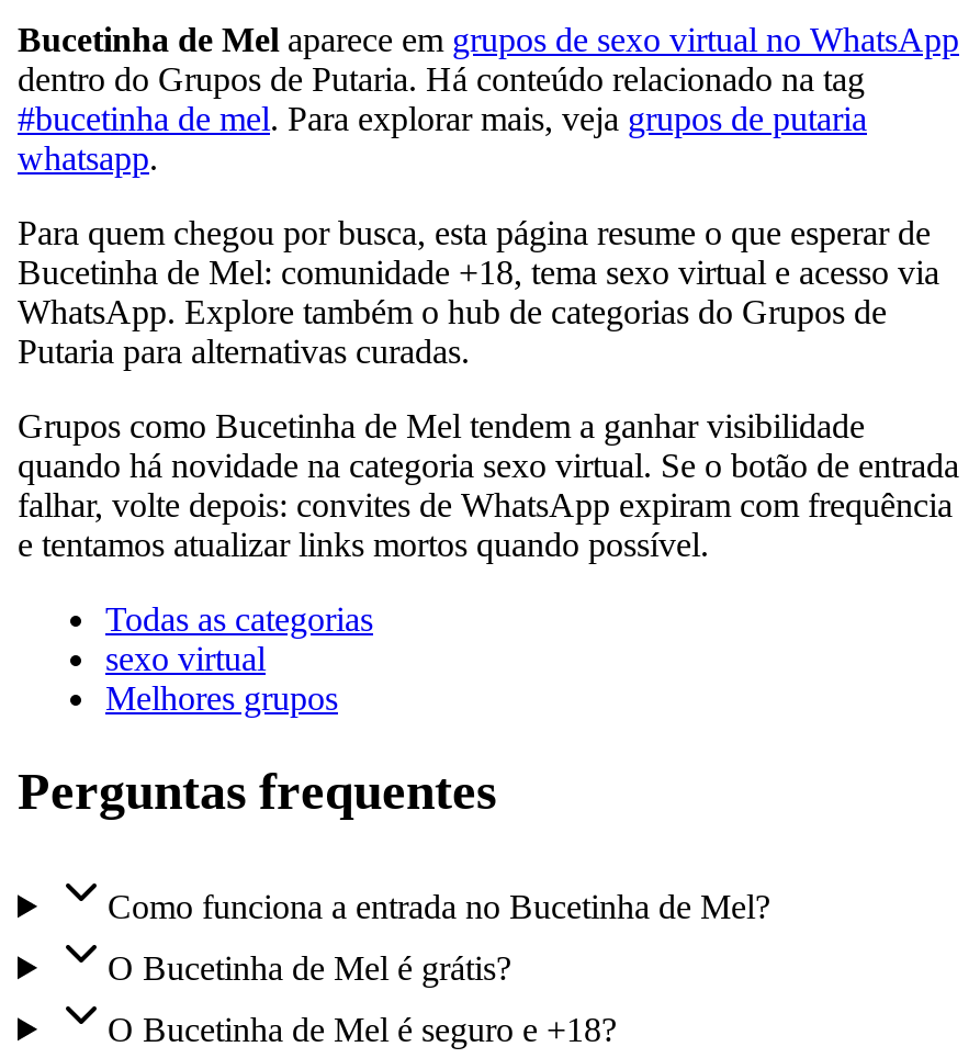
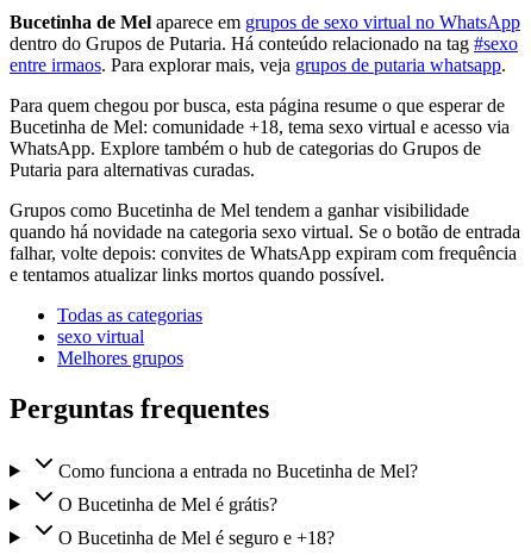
[18,60,867,176] dentro do Grupos de Putaria. Há conteúdo relacionado na tag | #bucetinha de mel. Para explorar mais, veja grupos de putaria | whatsapp. -> [10,33,518,75] dentro do Grupos de Putaria. Há conteúdo relacionado na tag #sexo | entre irmaos. Para explorar mais, veja grupos de putaria whatsapp.

